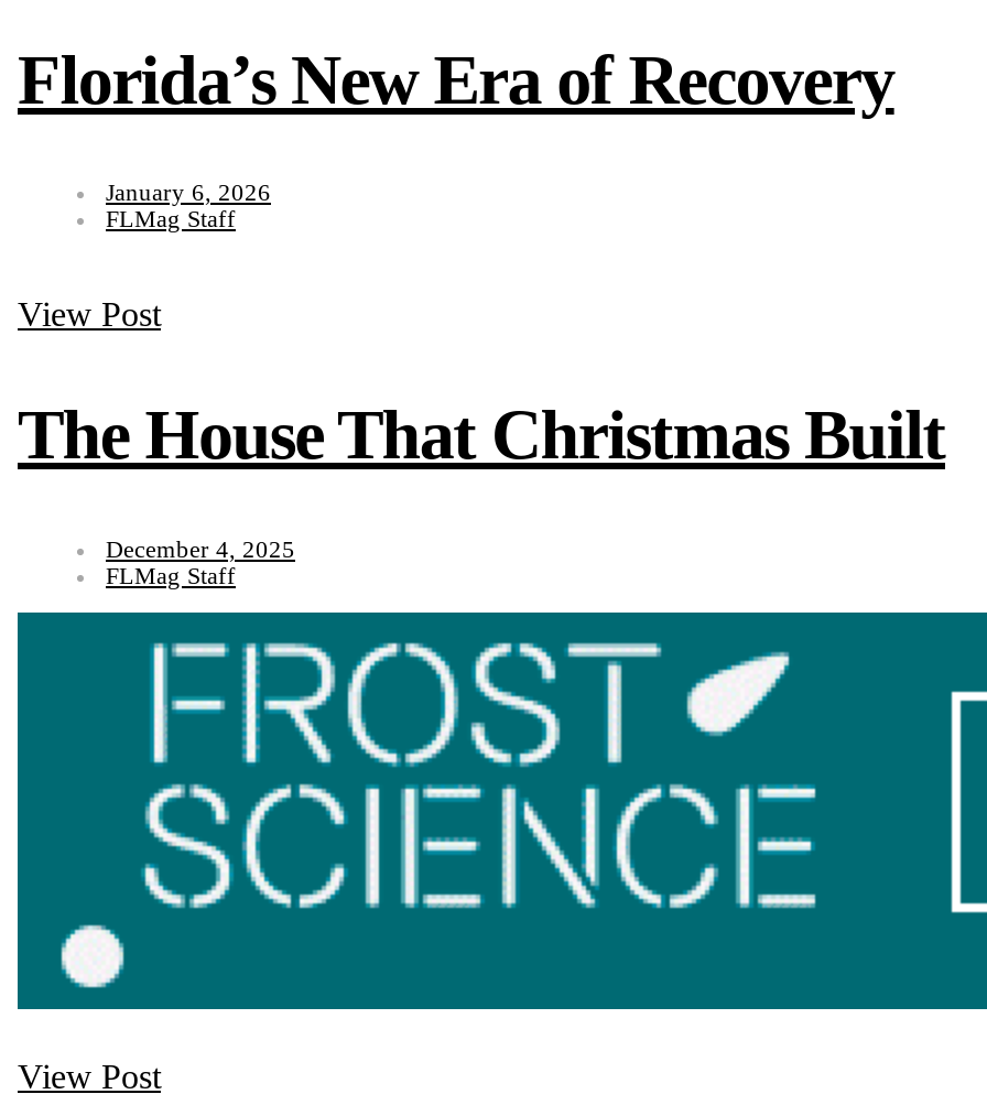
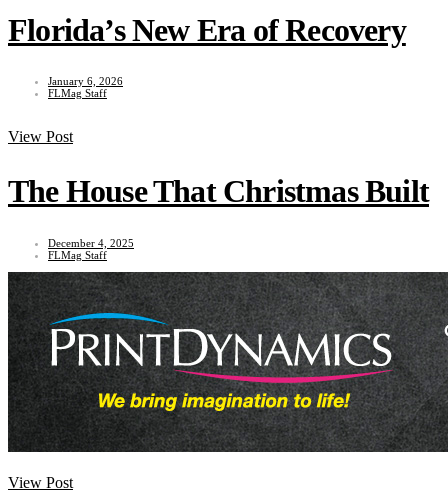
[18,613,980,1009] [image] -> [8,272,445,452] [image]

